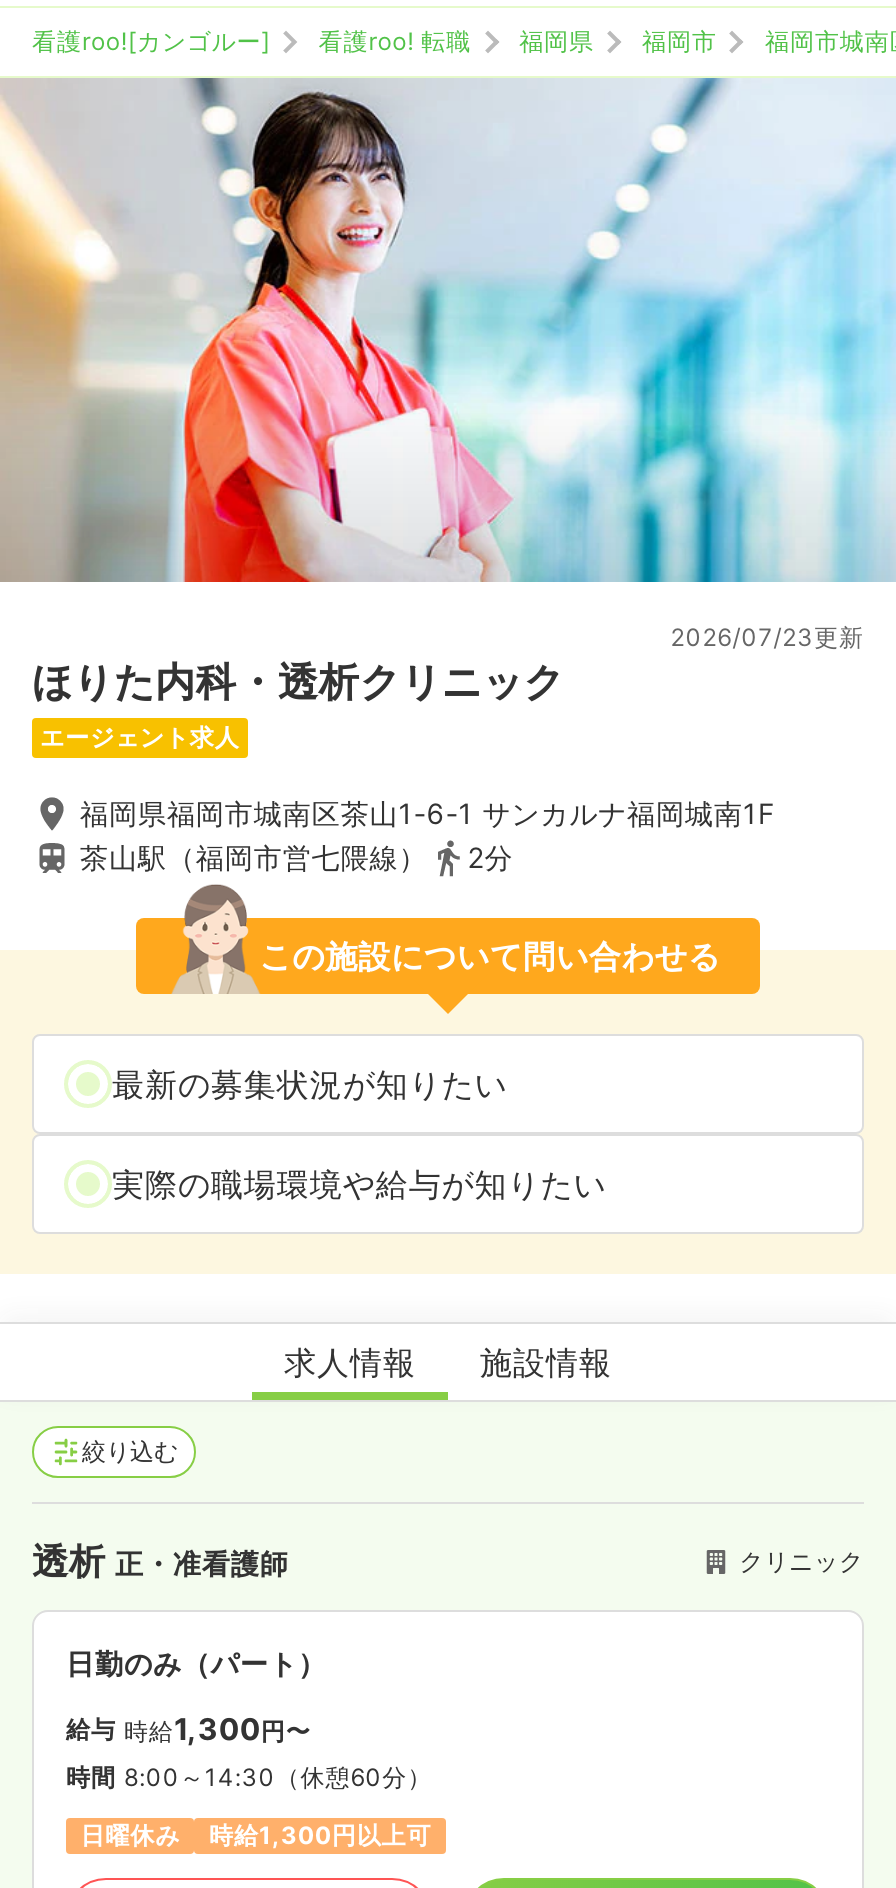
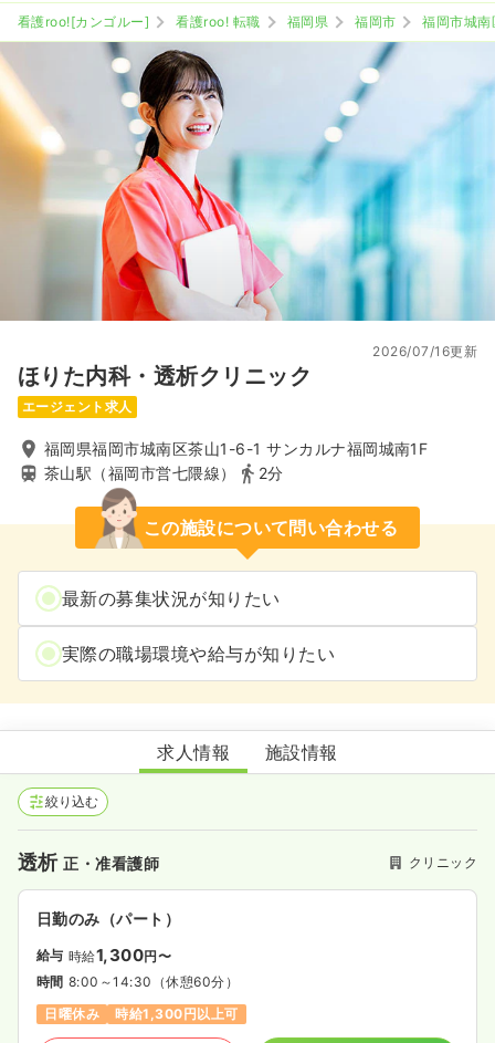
[670,622,864,652] 2026/07/23更新 -> [373,343,477,359] 2026/07/16更新

